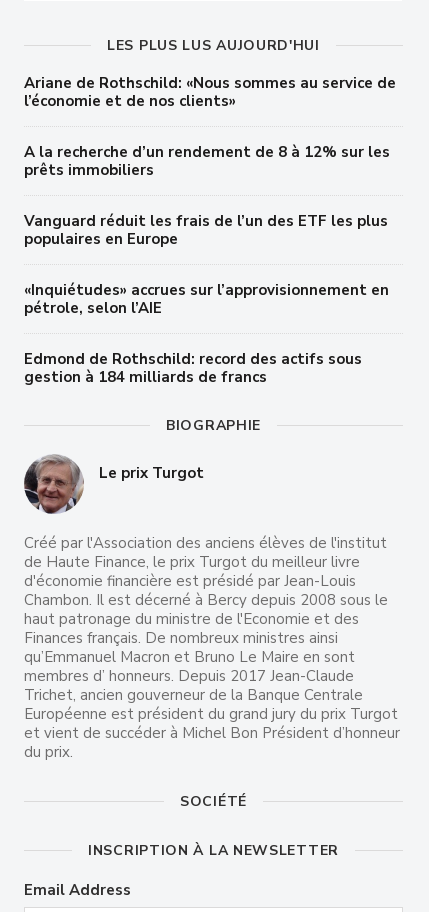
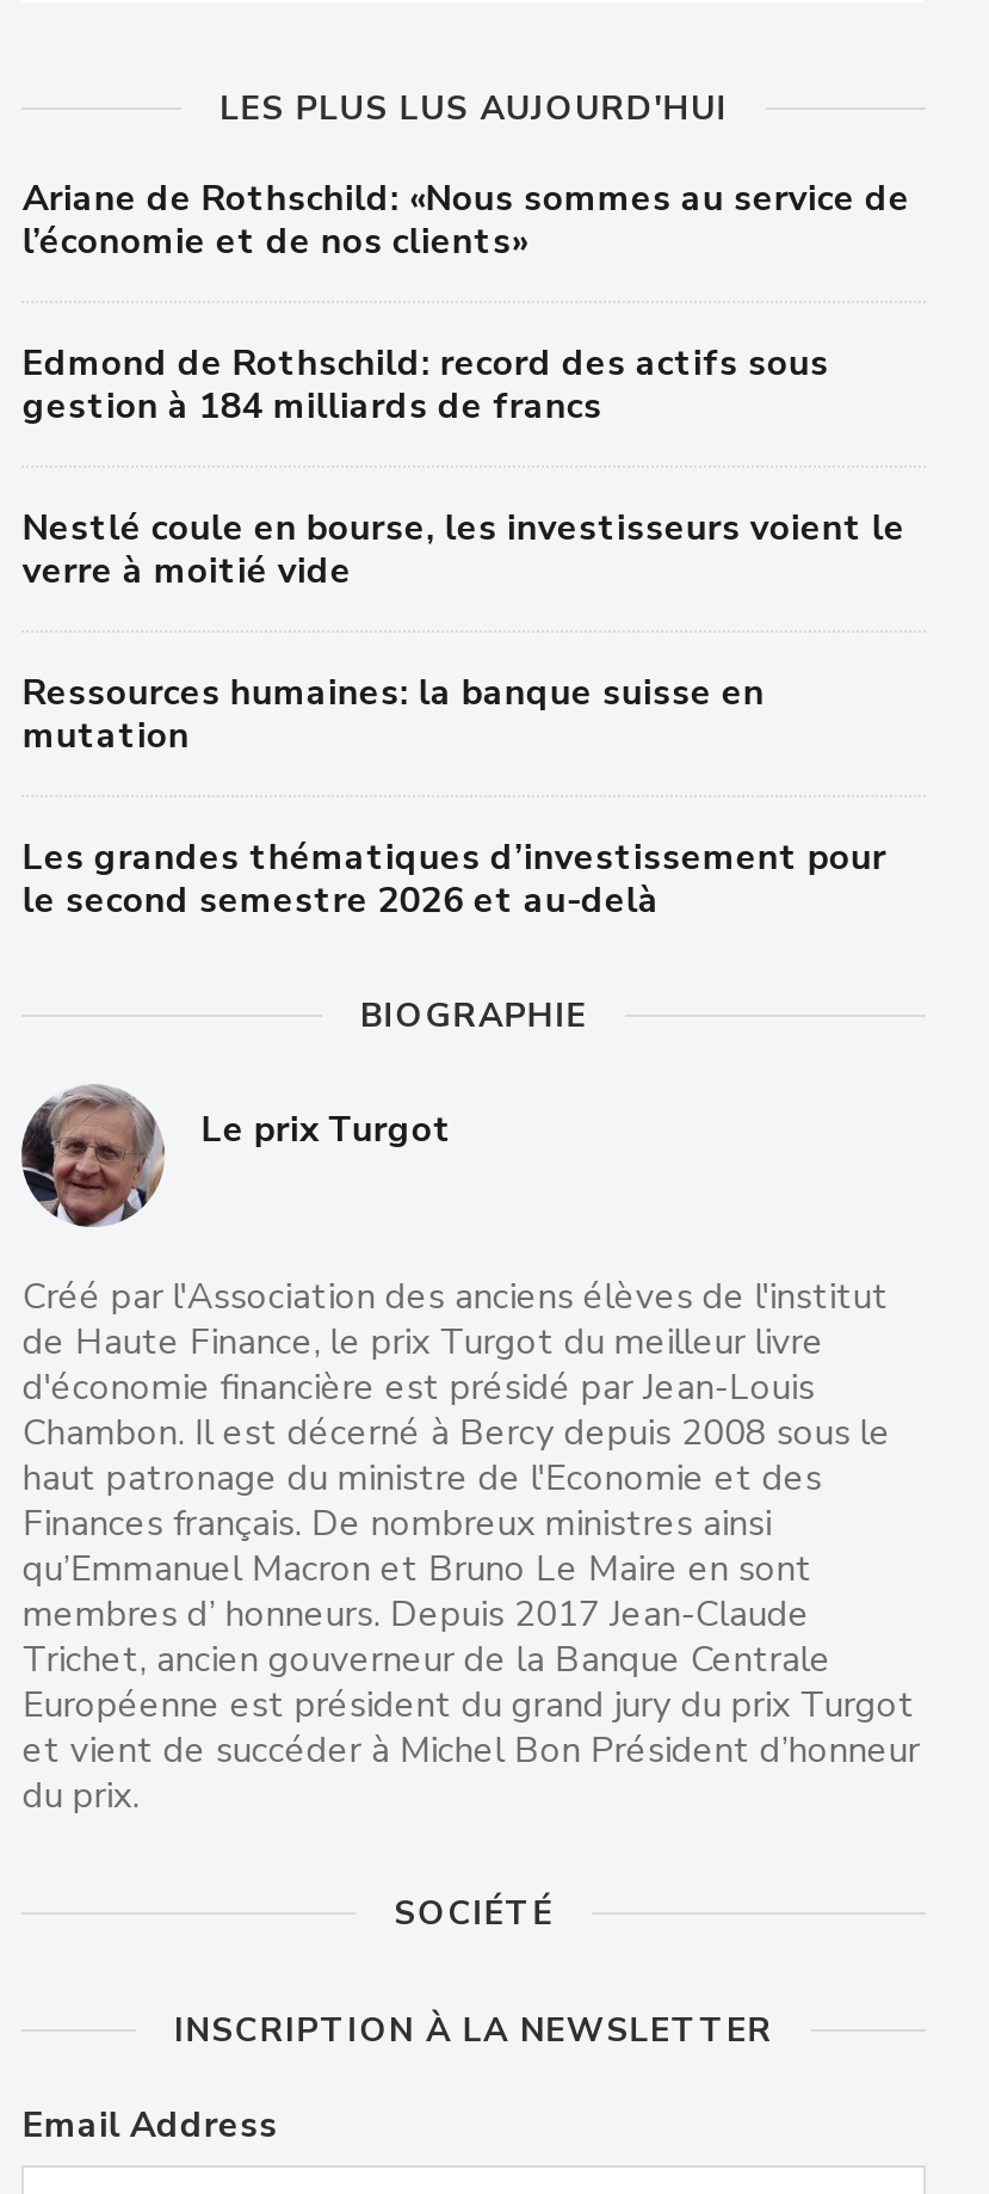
[24,142,390,318] A la recherche d’un rendement de 8 à 12% sur les | prêts immobiliers | Vanguard réduit les frais de l’un des ETF les plus | populaires en Europe | «Inquiétudes» accrues sur l’approvisionnement en | pétrole, selon l’AIE -> none
moved [24,349,362,387] -> [22,339,829,430]: Edmond de Rothschild: record des actifs sous | gestion à 184 milliards de francs
none -> [22,504,905,924] Nestlé coule en bourse, les investisseurs voient le | verre à moitié vide | Ressources humaines: la banque suisse en | mutation | Les grandes thématiques d’investissement pour | le second semestre 2026 et au-delà

